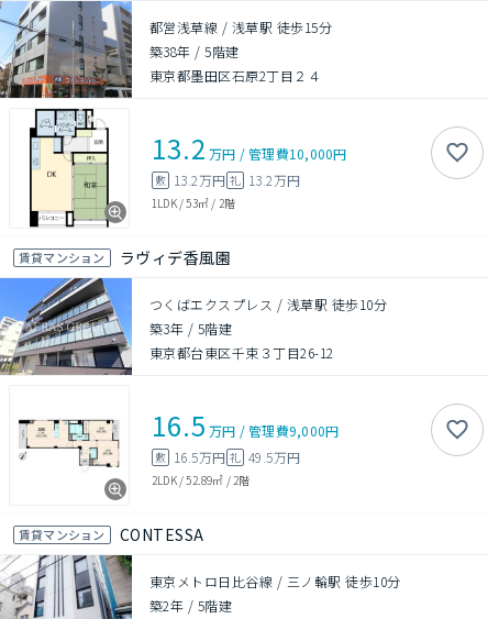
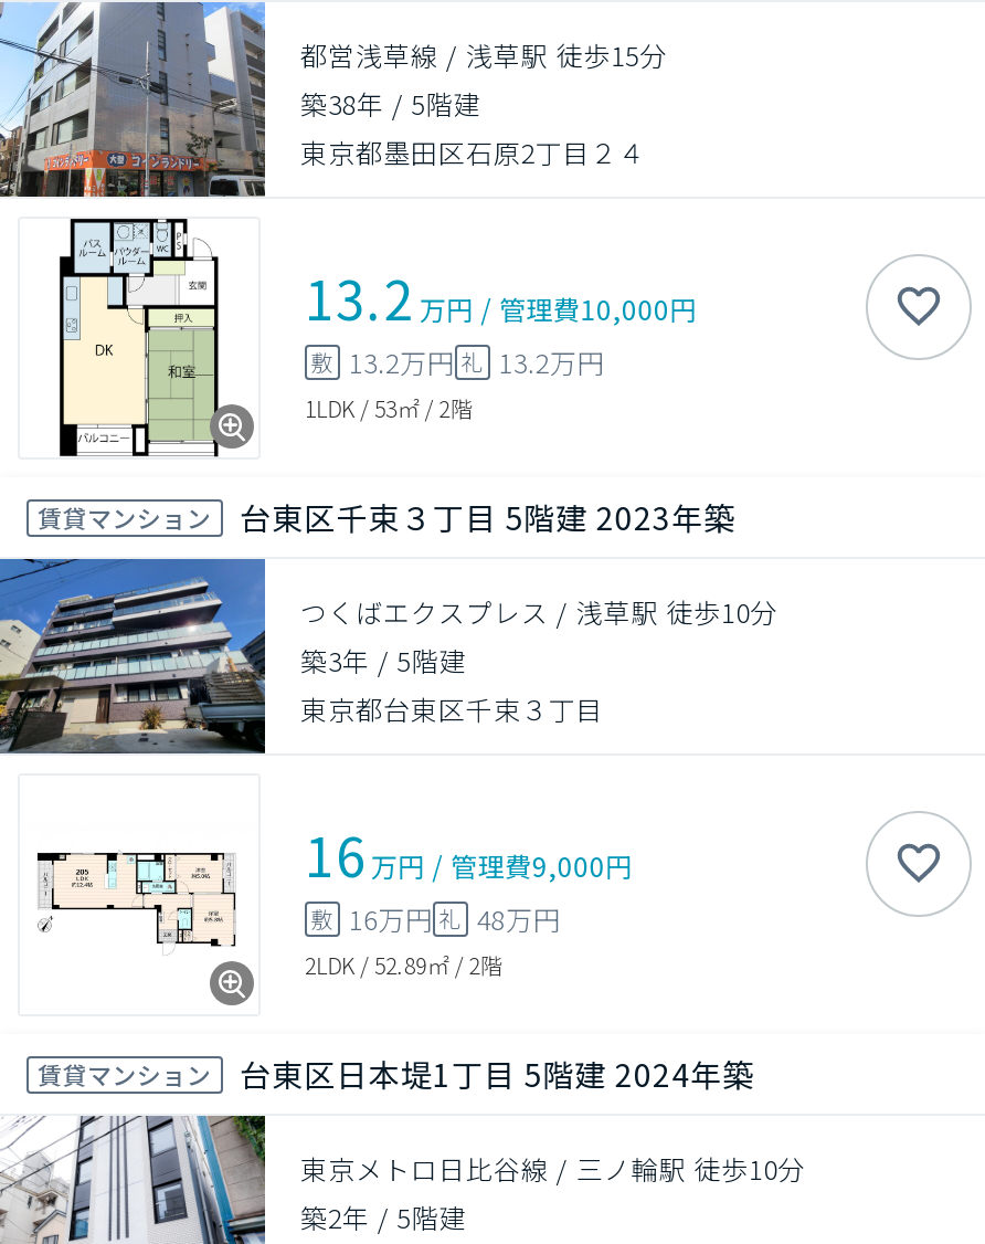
[119,246,231,268] ラヴィデ香風園 -> [240,495,736,539] 台東区千束３丁目 5階建 2023年築
[3,277,334,376] [image] | 東京都台東区千束３丁目26-12 -> [7,557,604,756] [image] | 東京都台東区千束３丁目
[18,405,339,471] [image] | 16.5 万円/管理費9,000円 | 敷 16.5万円 礼 49.5万円 -> [35,814,632,948] [image] | 16 万円/管理費9,000円 | 敷 16万円 礼 48万円
[119,523,204,545] CONTESSA -> [240,1052,755,1096] 台東区日本堤1丁目 5階建 2024年築

